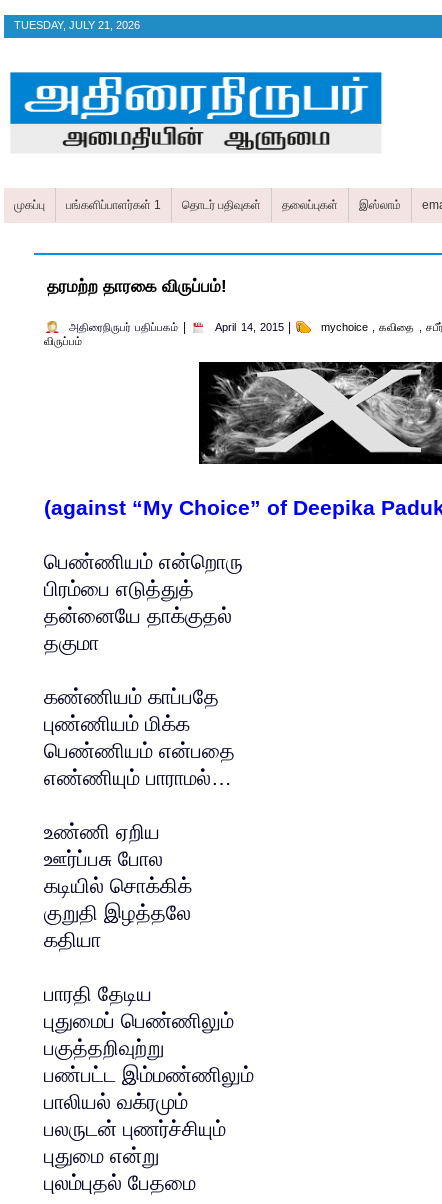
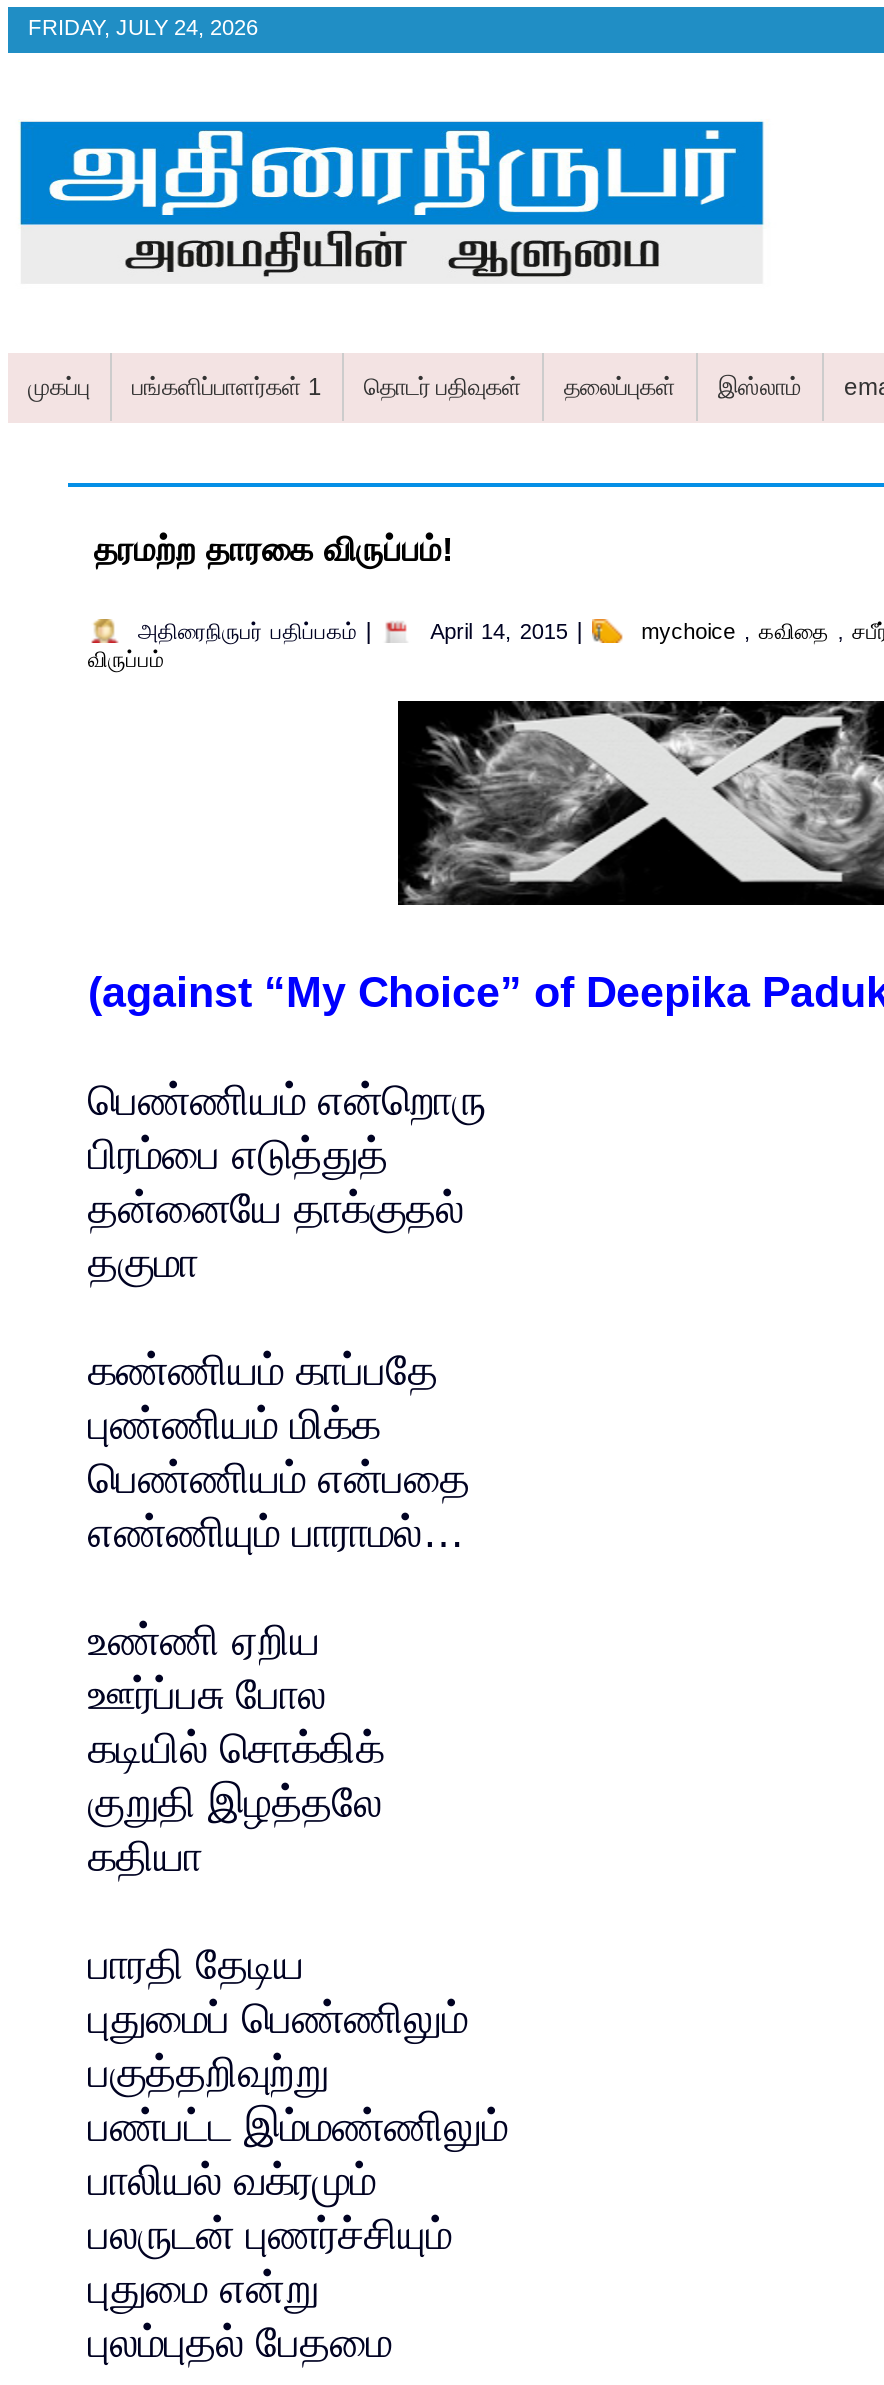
[14,19,140,31] TUESDAY, JULY 21, 2026 -> [28,15,258,39] FRIDAY, JULY 24, 2026

